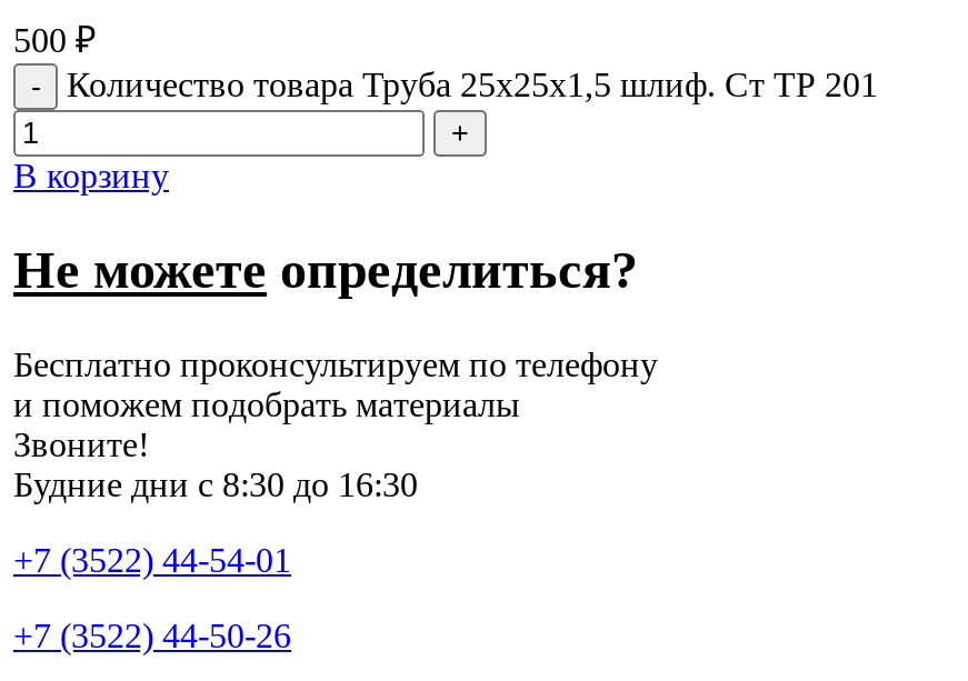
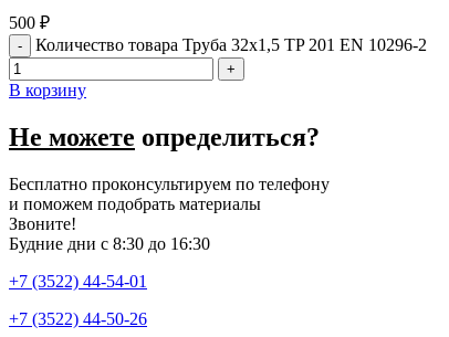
[67,65,878,103] Количество товара Труба 25х25х1,5 шлиф. Ст ТР 201 -> [35,35,427,54] Количество товара Труба 32х1,5 TP 201 EN 10296-2

